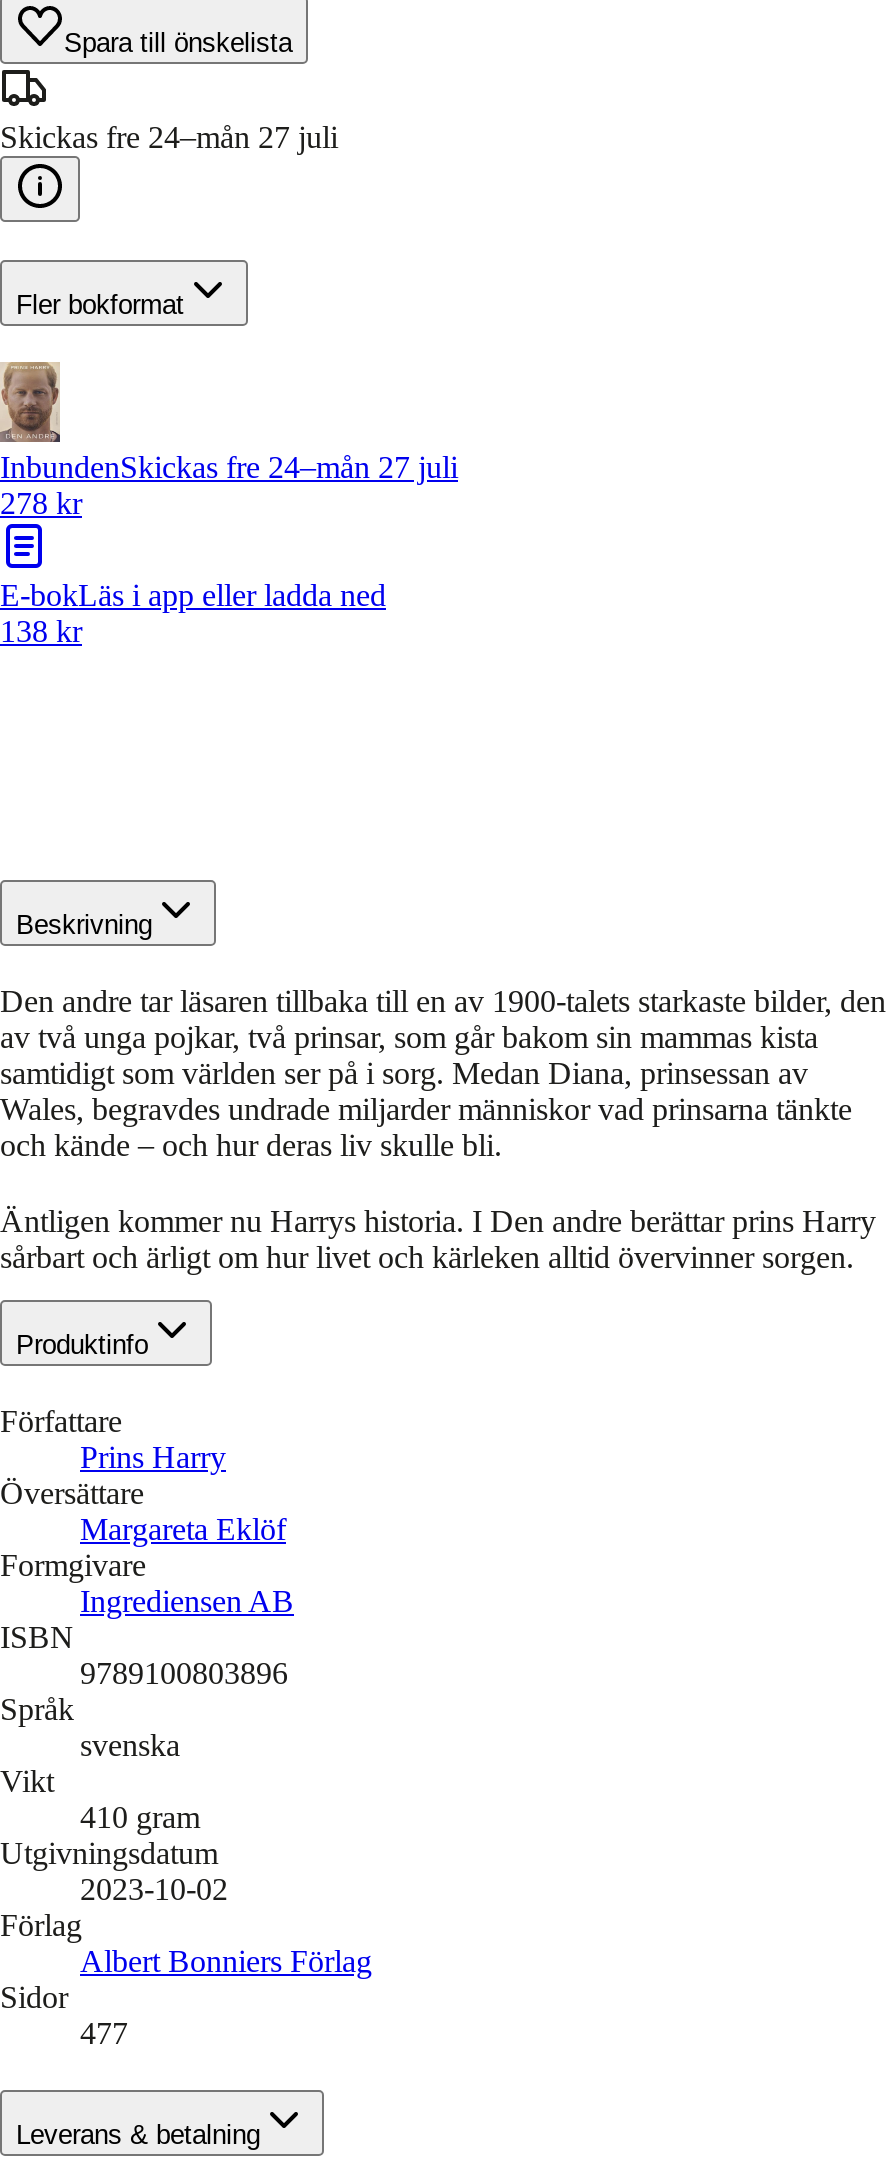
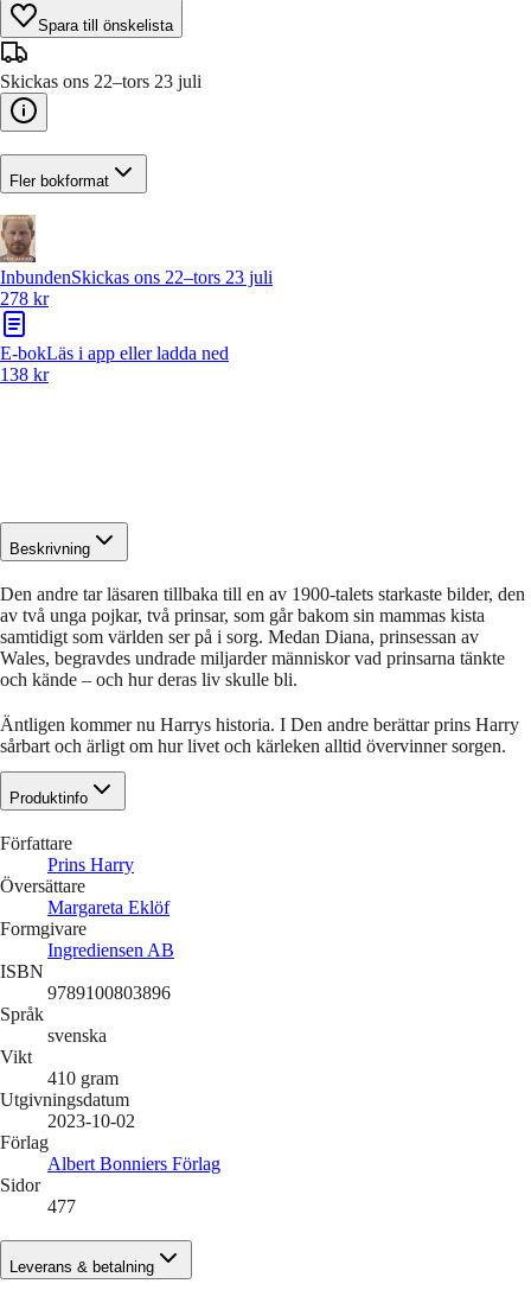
[0,120,338,154] Skickas fre 24–mån 27 juli -> [0,71,201,91] Skickas ons 22–tors 23 juli
[0,451,458,485] InbundenSkickas fre 24–mån 27 juli -> [0,267,273,288] InbundenSkickas ons 22–tors 23 juli

